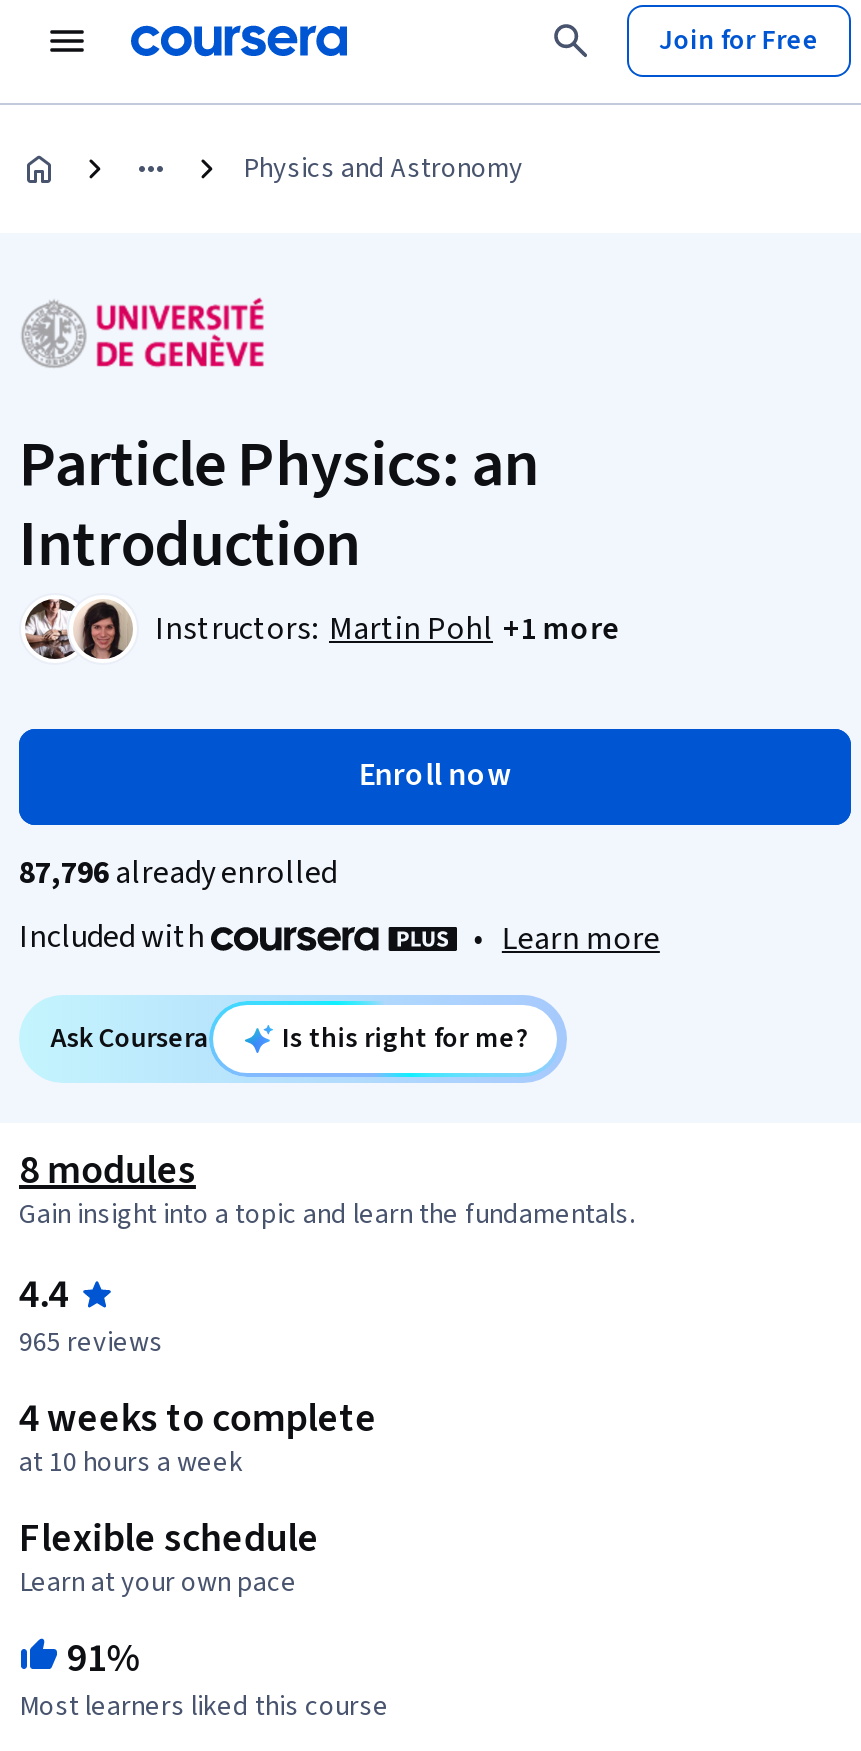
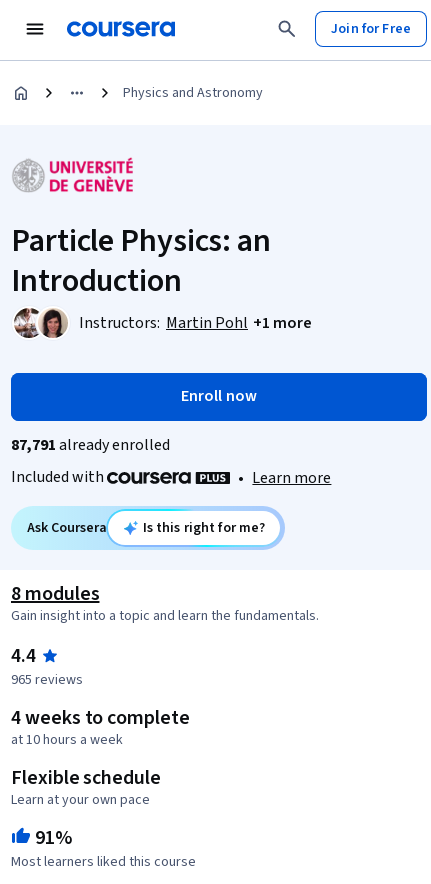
[19,851,337,895] 87,796 already enrolled -> [11,434,170,456] 87,791 already enrolled

